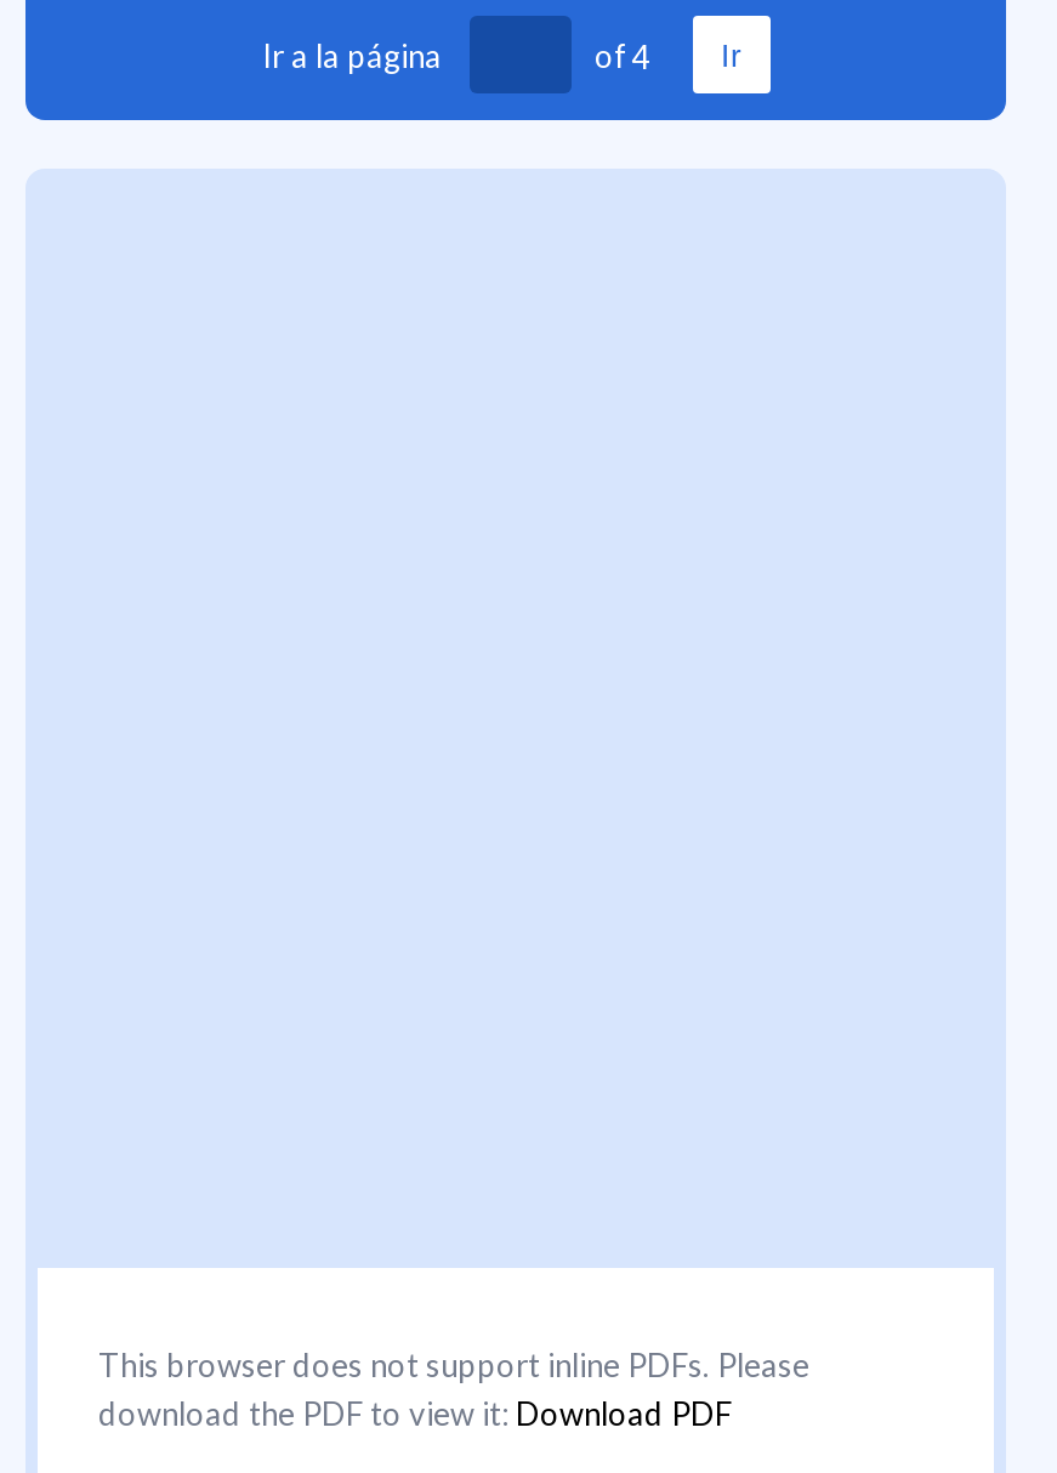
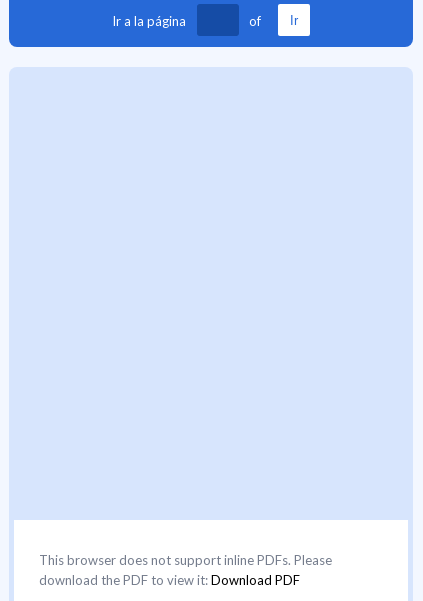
[587,36,650,75] of 4 -> [246,12,264,28] of

